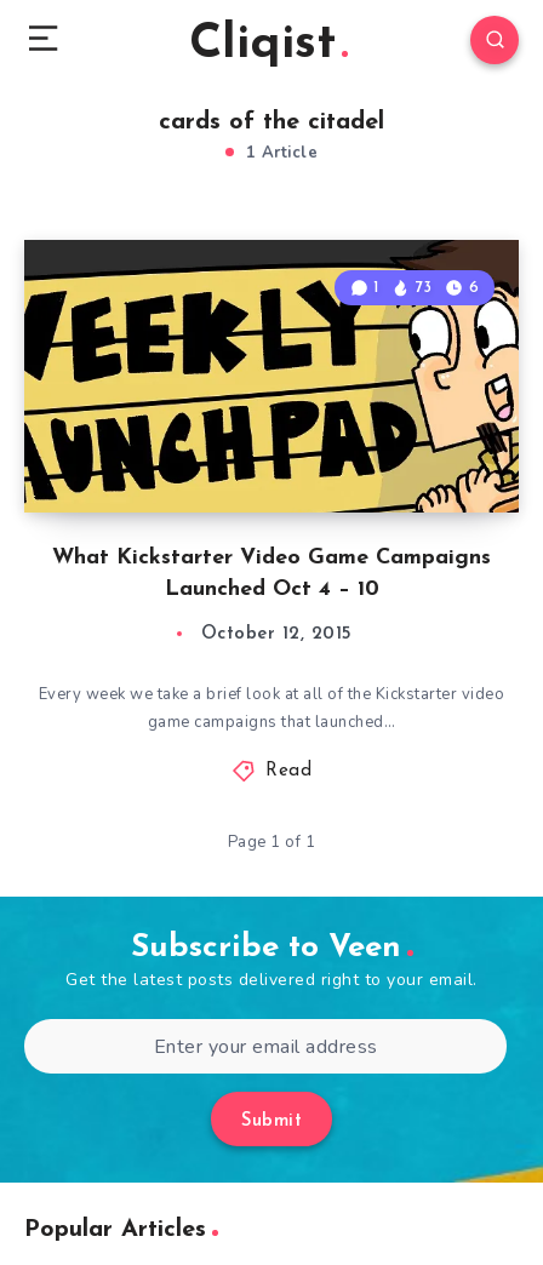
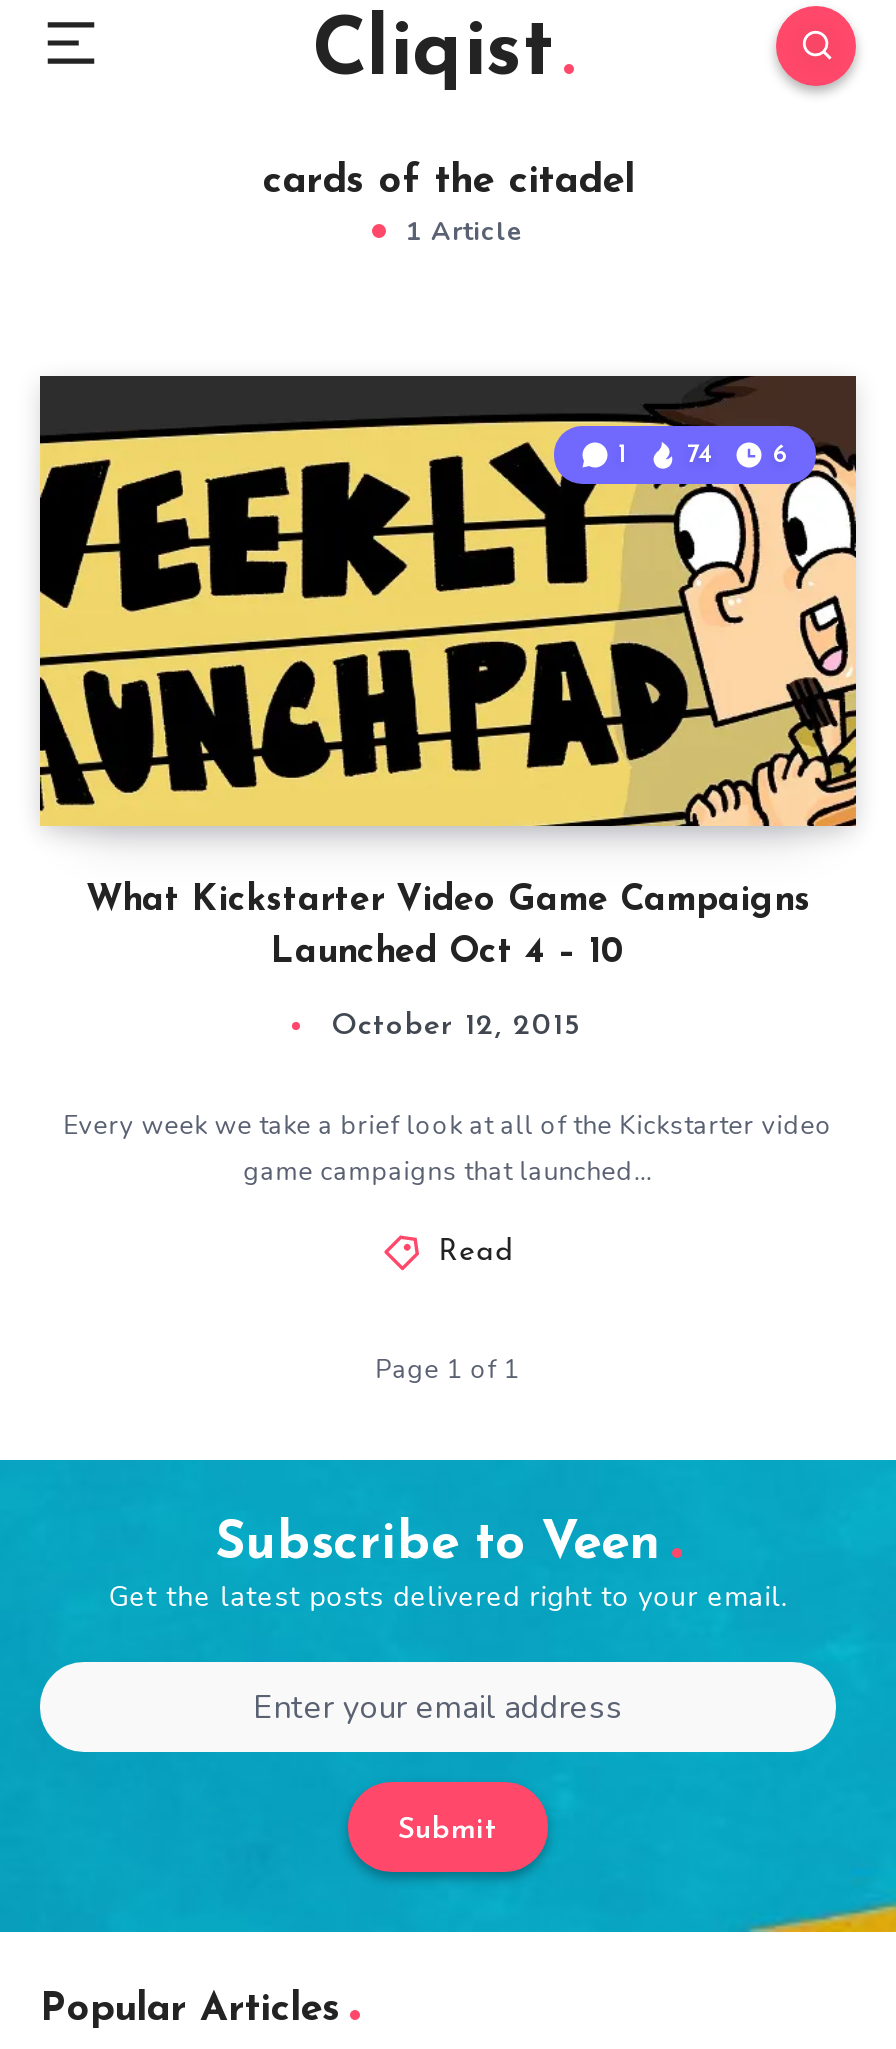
[410,280,432,296] 73 -> [678,442,713,468] 74

